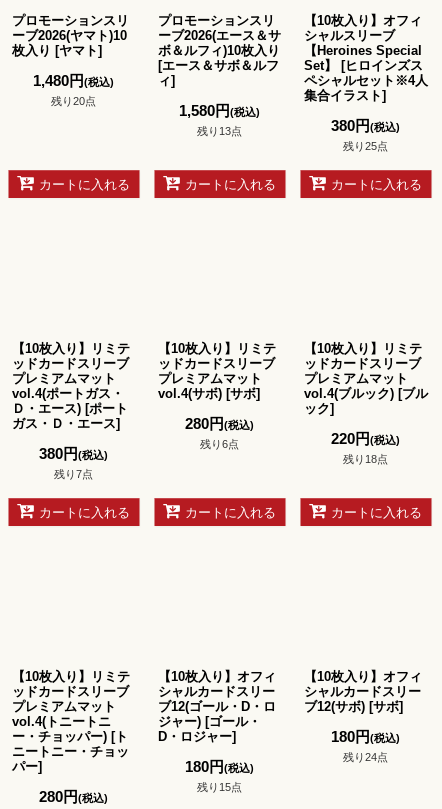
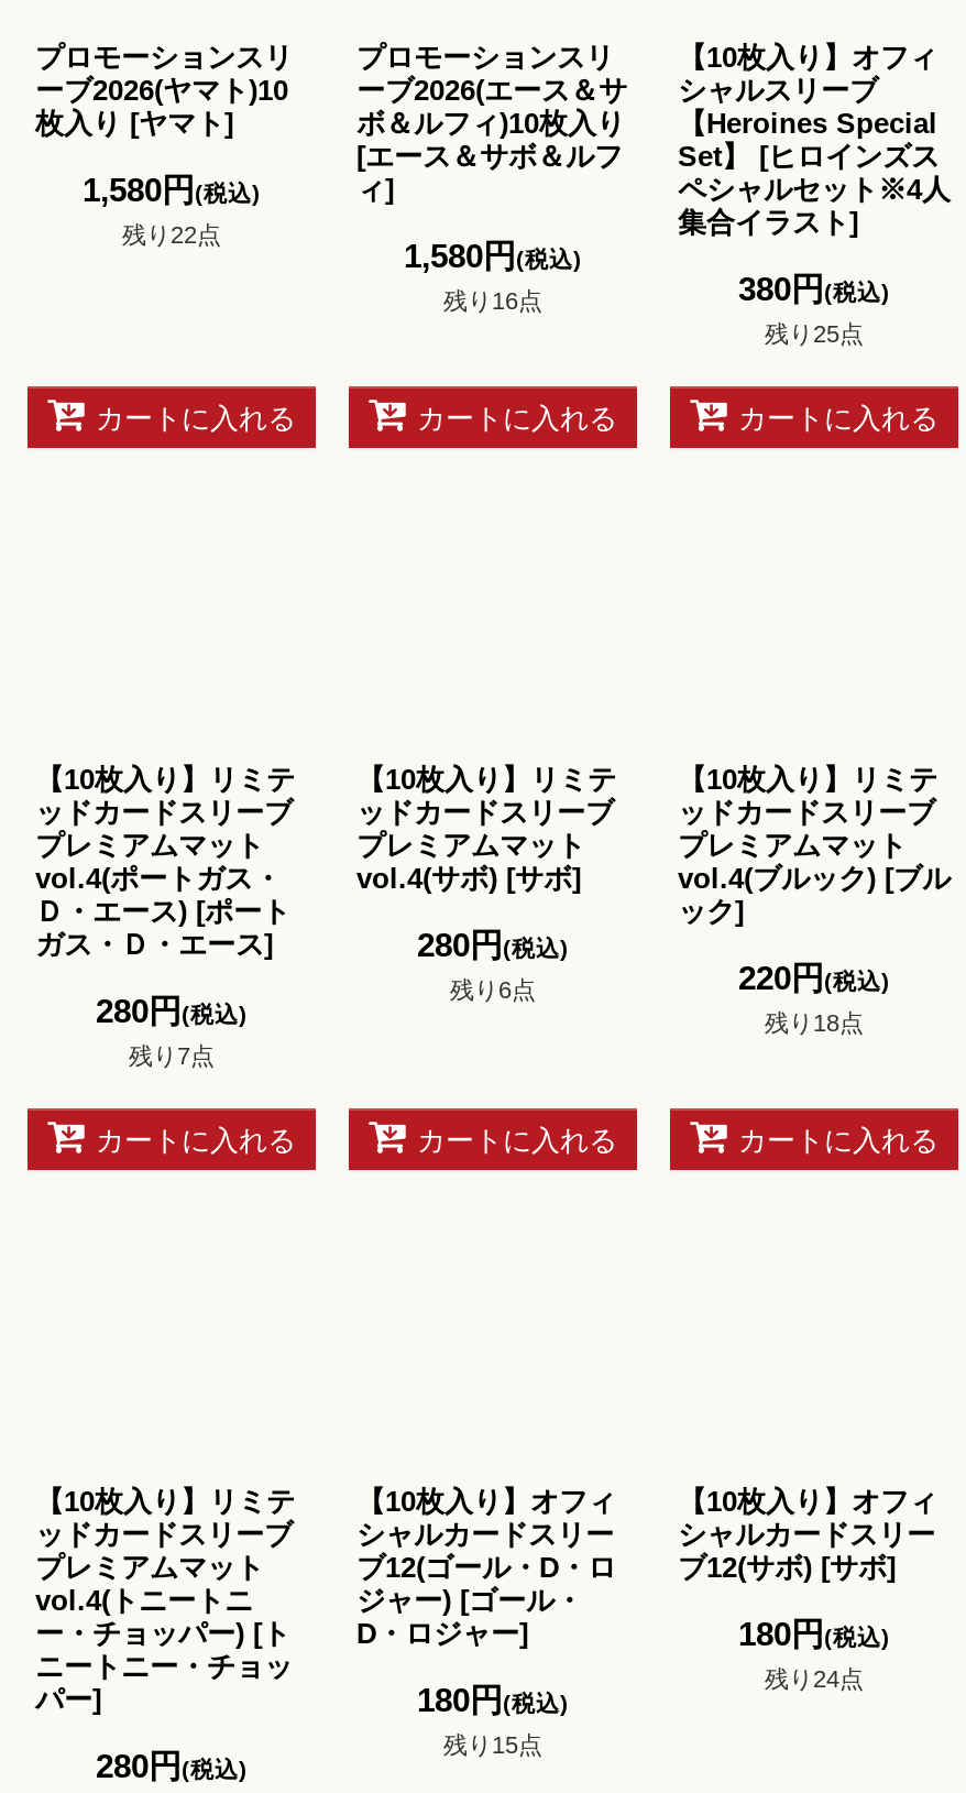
[33,72,114,89] 1,480円(税込) -> [83,171,261,208] 1,580円(税込)
[51,95,96,107] 残り20点 -> [122,221,221,248] 残り22点
[197,125,242,137] 残り13点 -> [443,287,542,314] 残り16点
[39,445,108,462] 380円(税込) -> [96,992,248,1029] 280円(税込)

